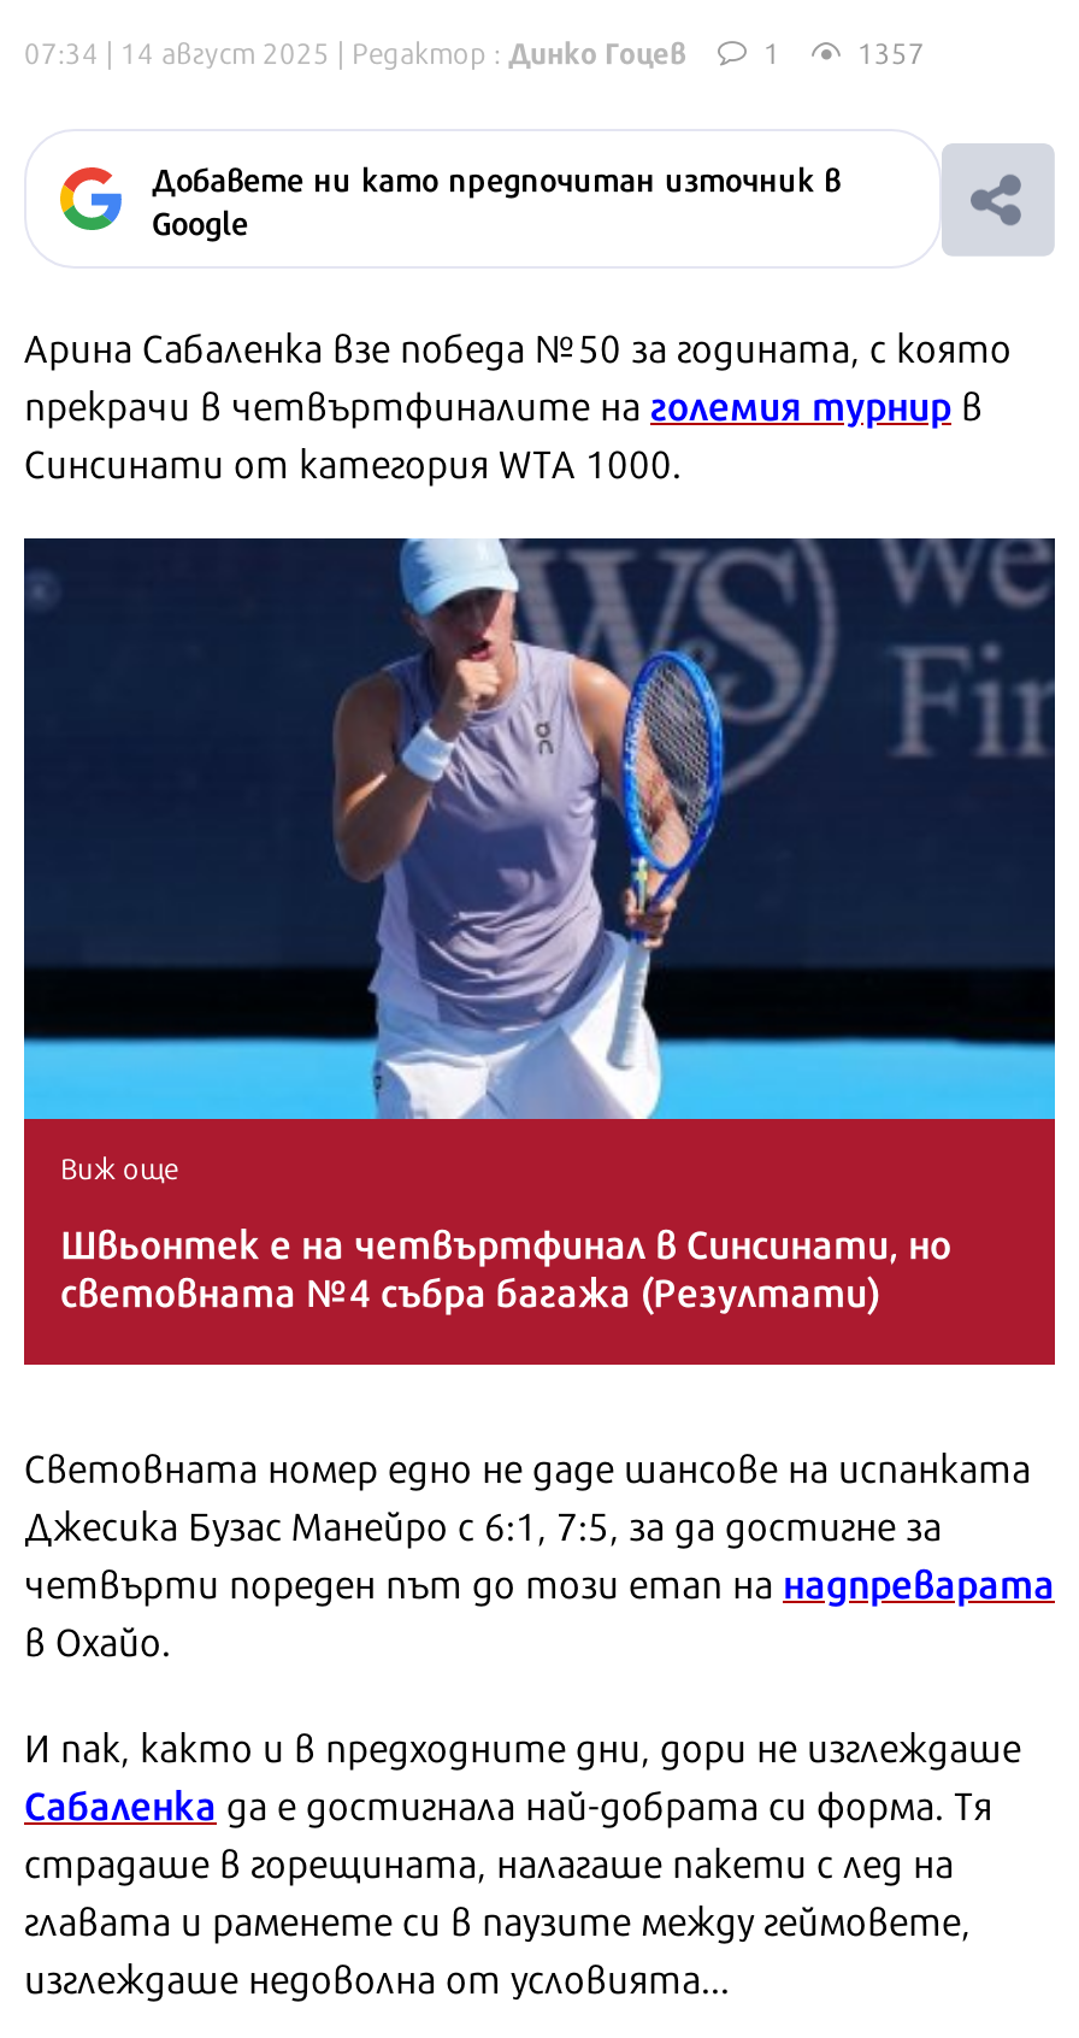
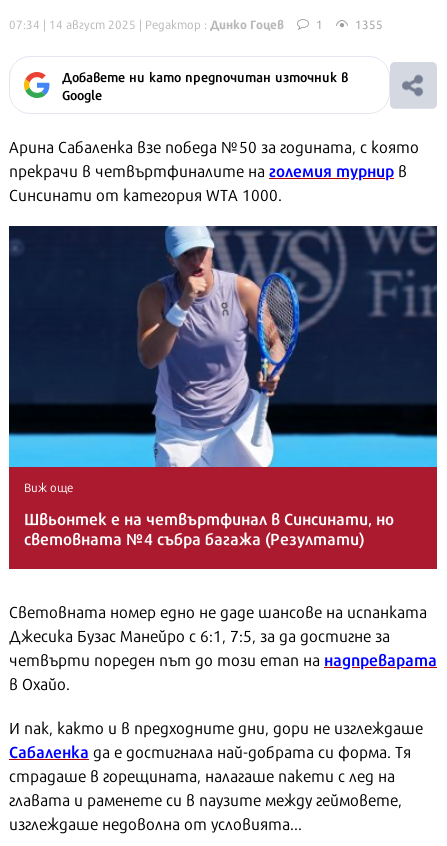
[857,30,925,74] 1357 -> [355,15,383,33] 1355

